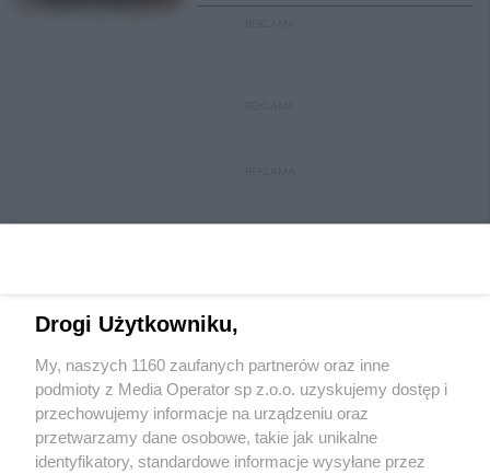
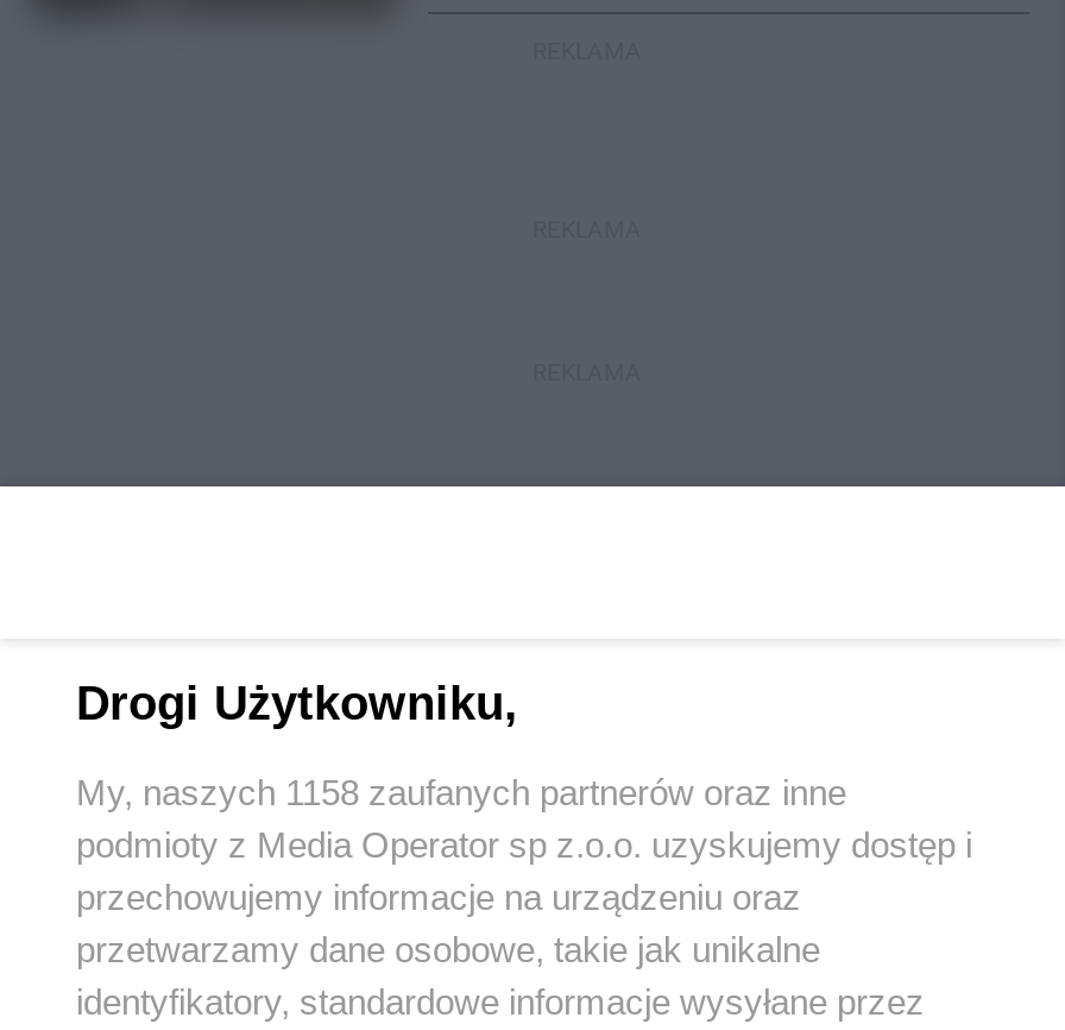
[35,355,389,373] My, naszych 1160 zaufanych partnerów oraz inne -> [76,771,846,811] My, naszych 1158 zaufanych partnerów oraz inne

